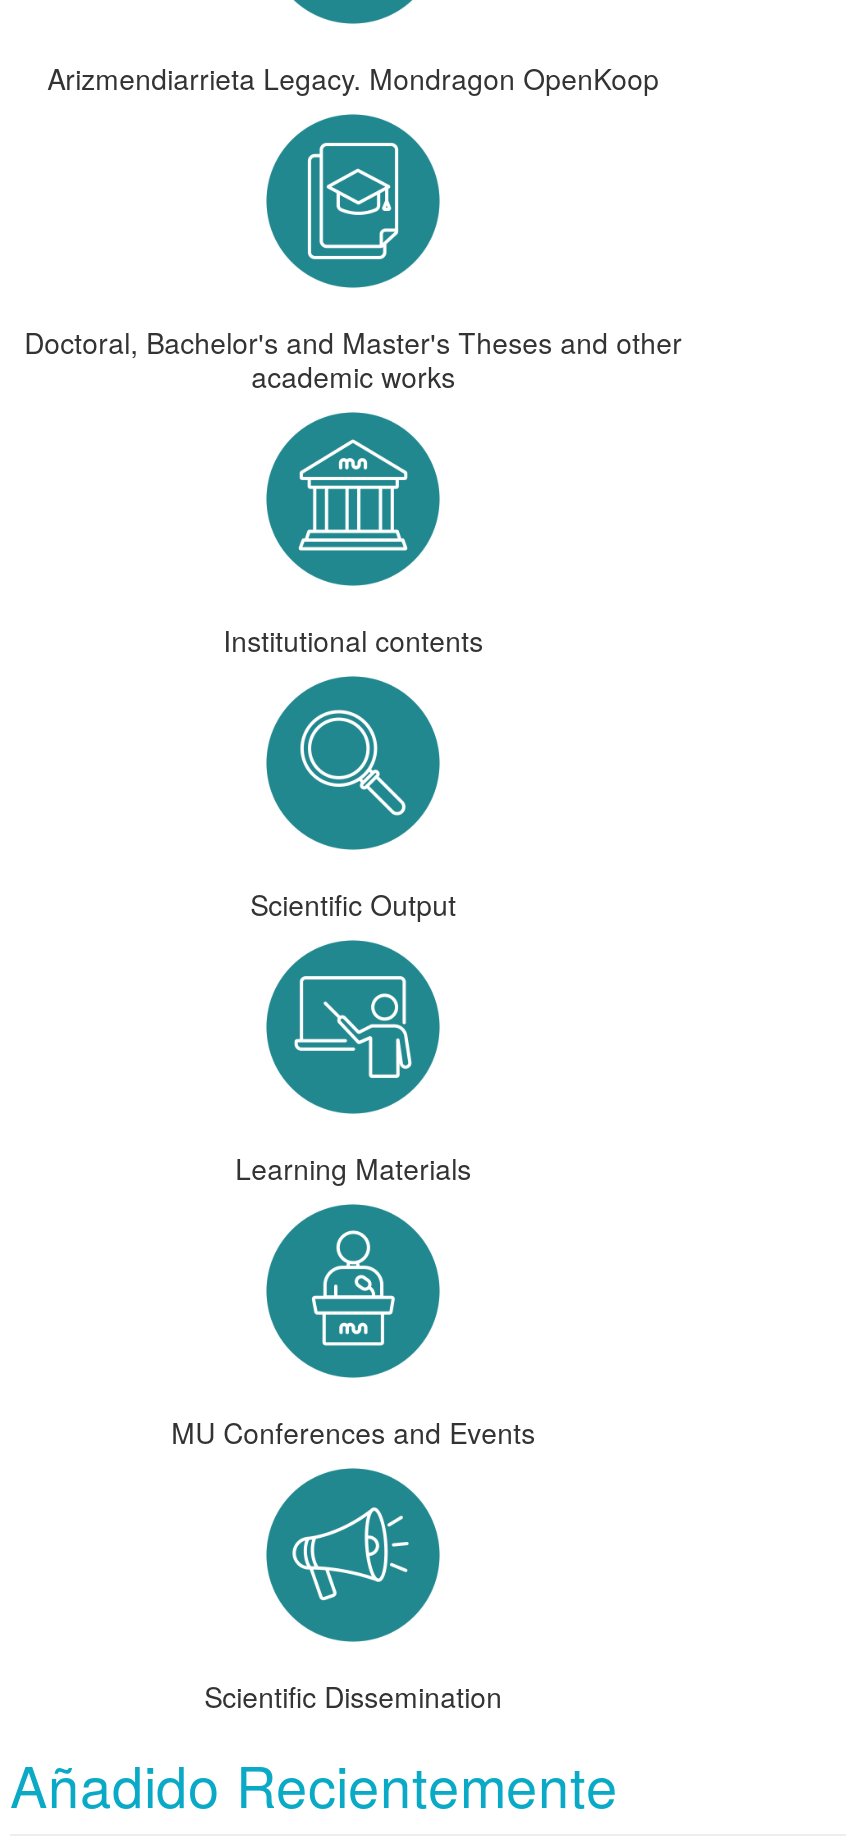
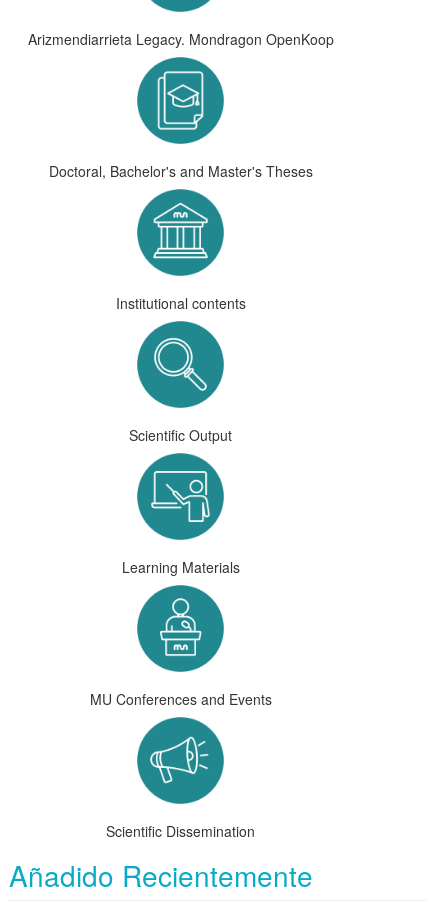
[24,321,682,395] Doctoral, Bachelor's and Master's Theses and other | academic works -> [49,161,313,181] Doctoral, Bachelor's and Master's Theses

